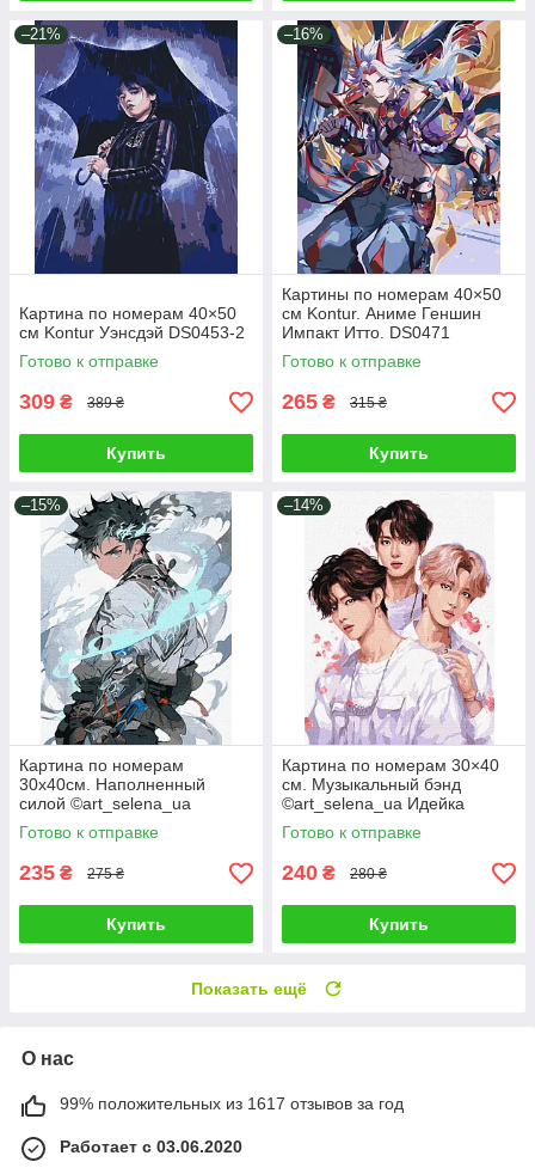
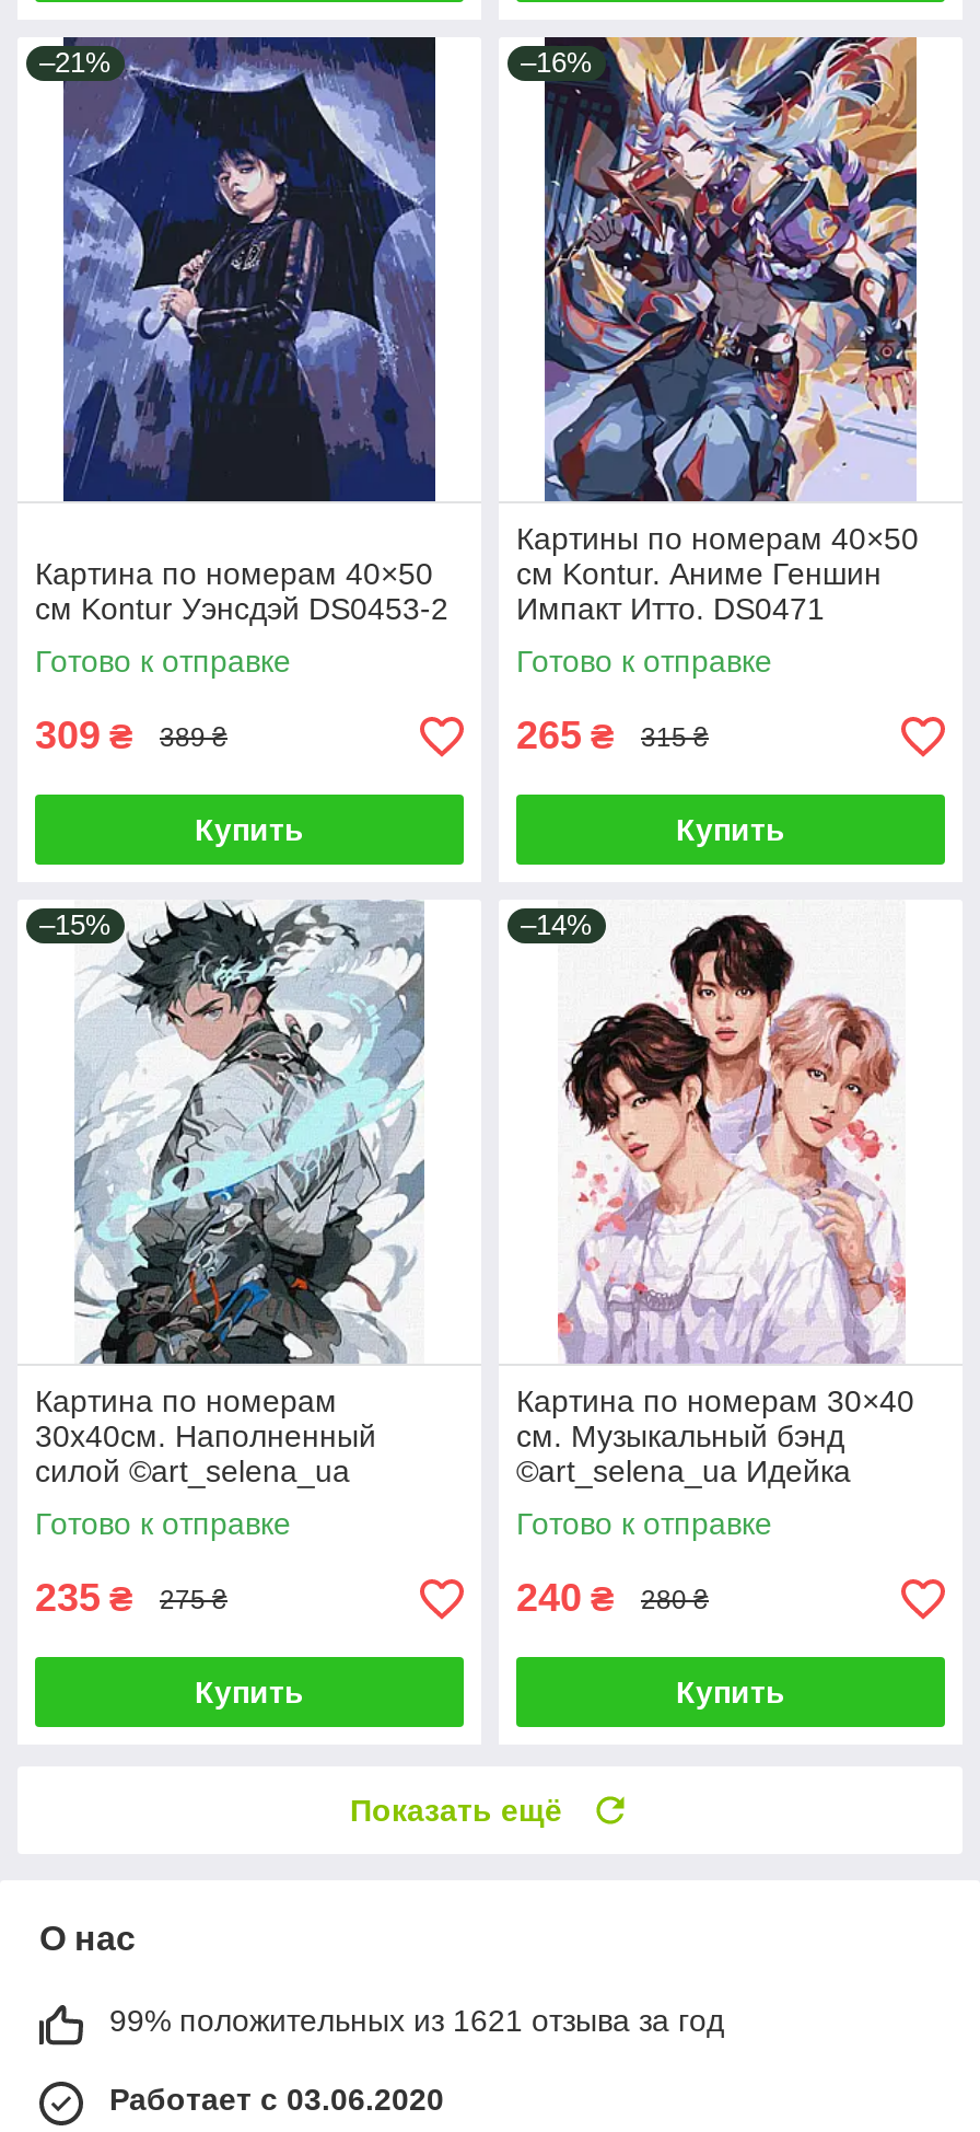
[60,1094,404,1113] 99% положительных из 1617 отзывов за год -> [109,2003,724,2038] 99% положительных из 1621 отзыва за год

